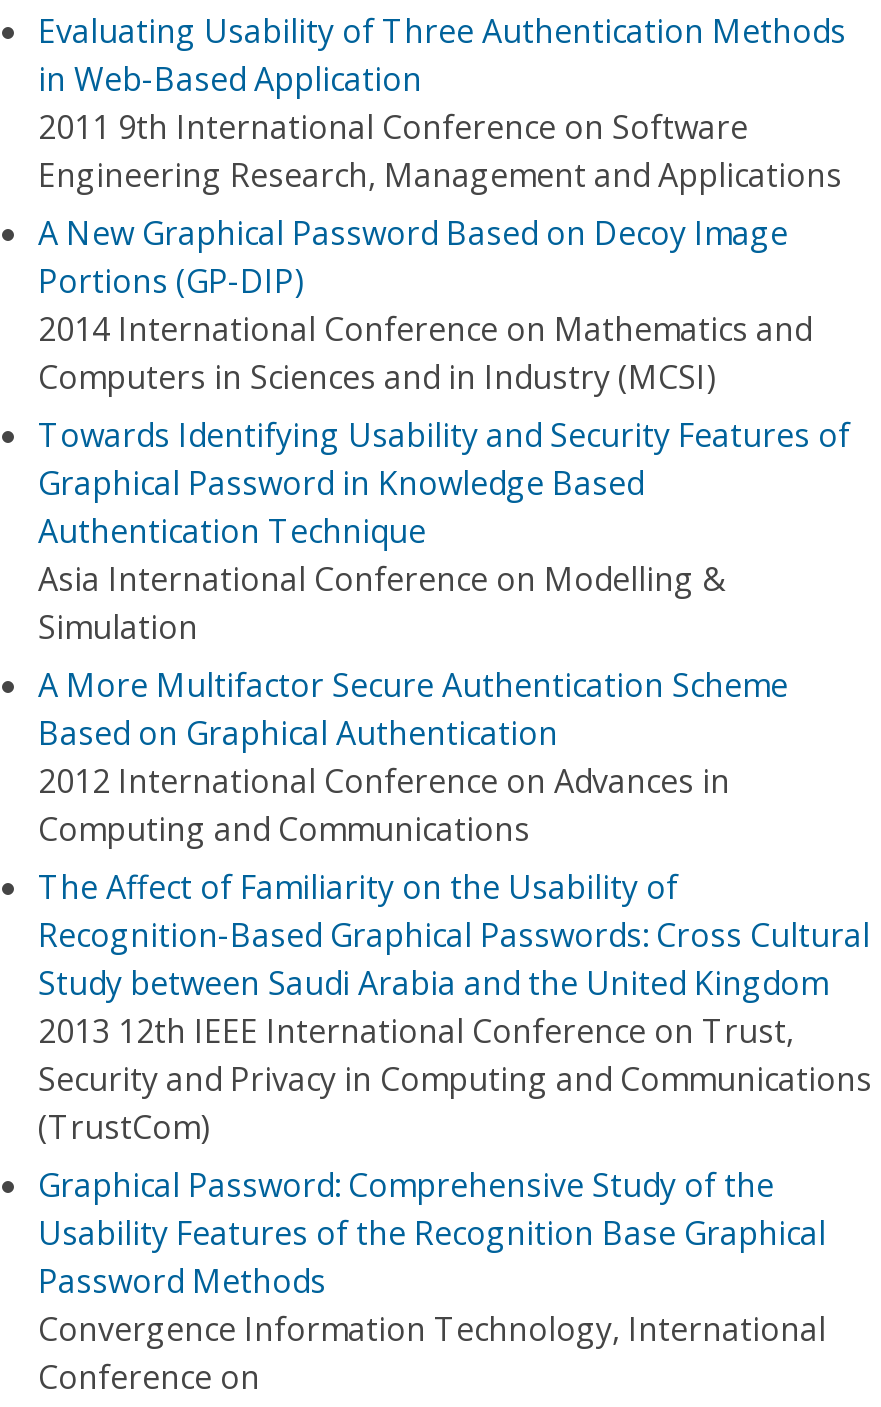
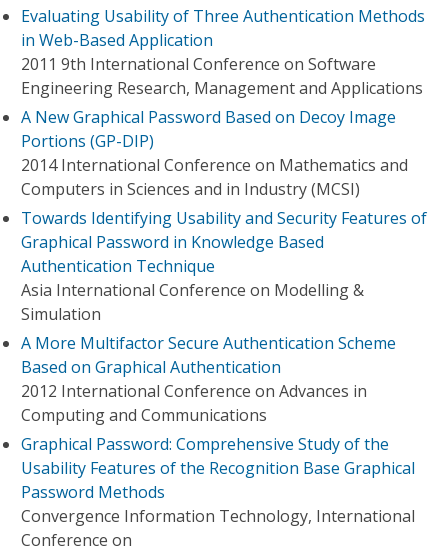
[38,865,872,1149] The Affect of Familiarity on the Usability of | Recognition-Based Graphical Passwords: Cross Cultural | Study between Saudi Arabia and the United Kingdom | 2013 12th IEEE International Conference on Trust, | Security and Privacy in Computing and Communications | (TrustCom) -> none

